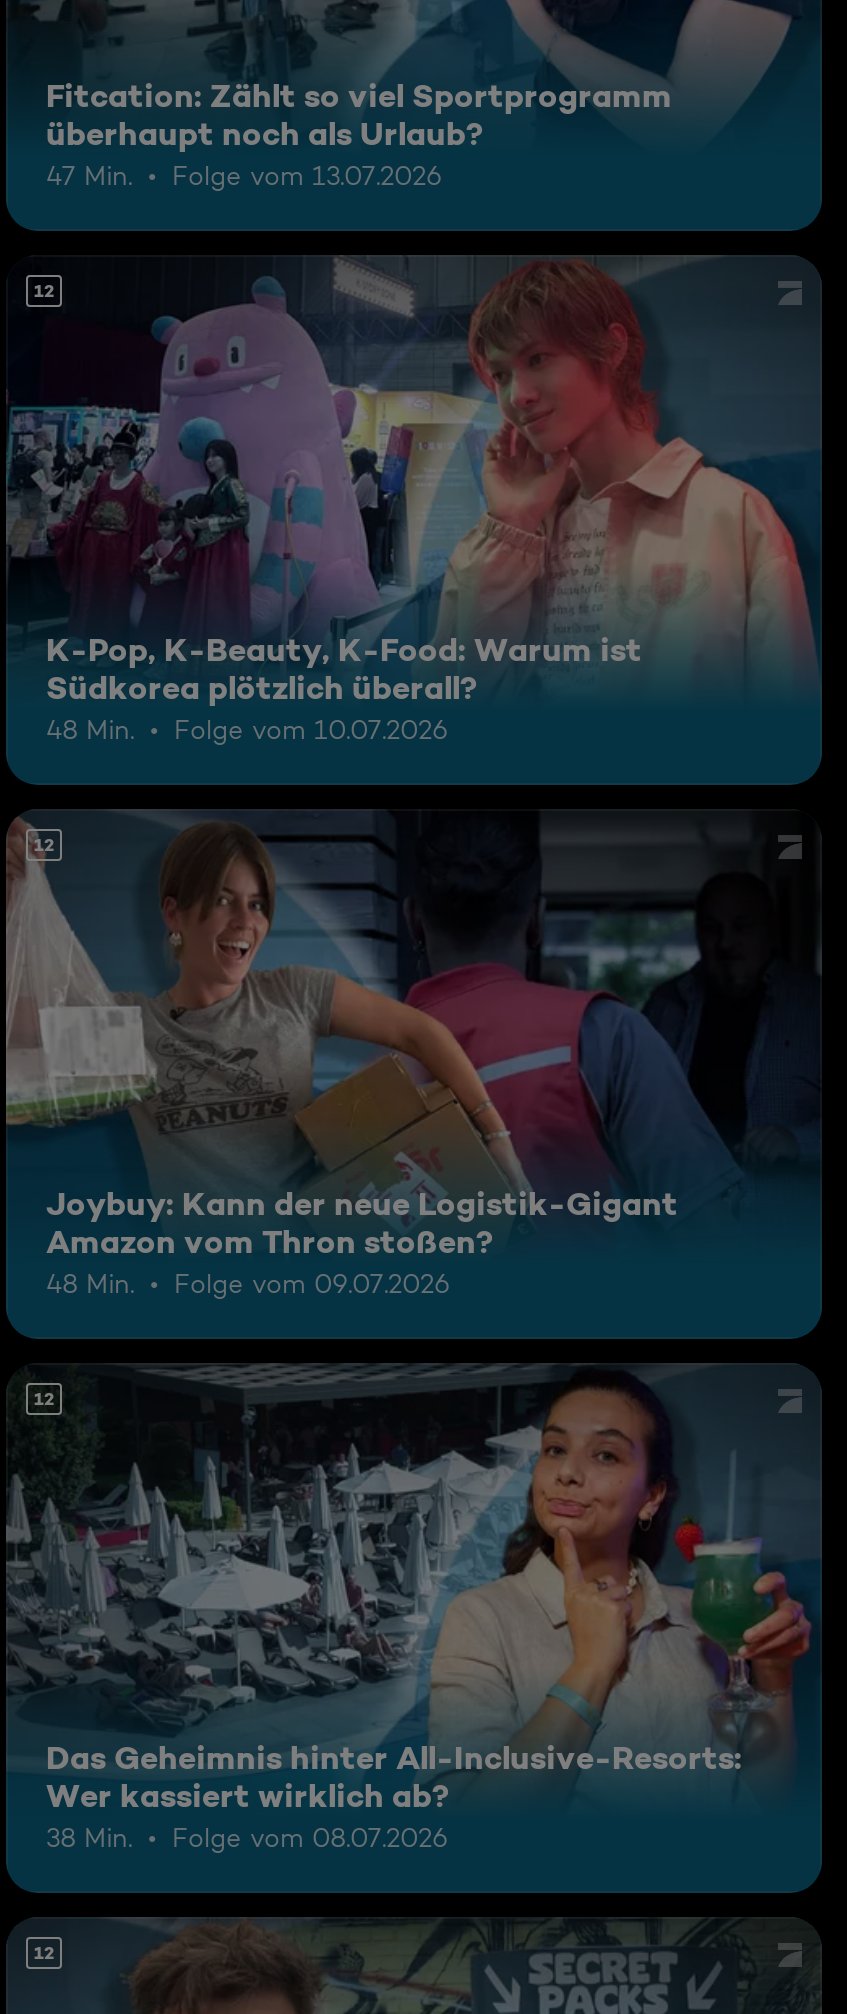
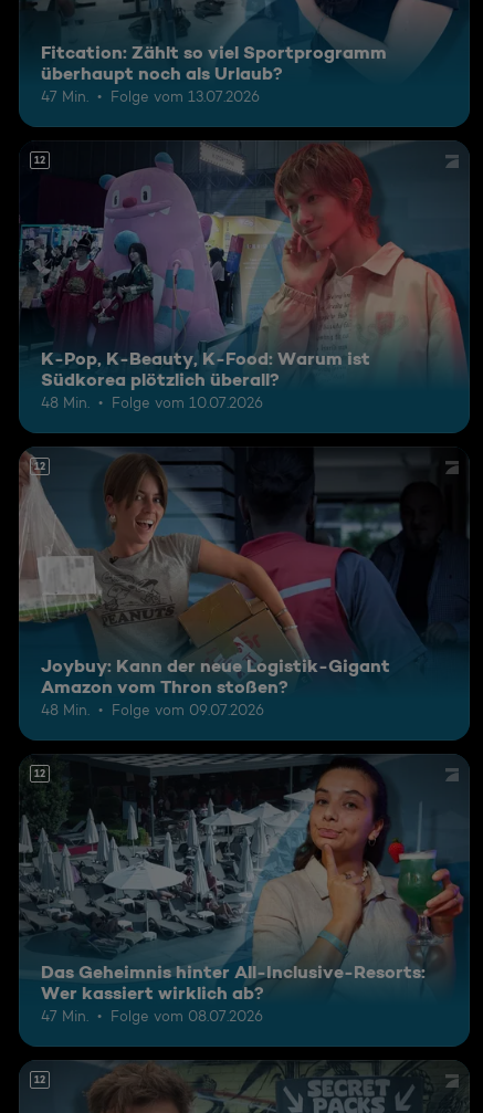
[46,1821,448,1853] 38 Min. Folge vom 08.07.2026 -> [41,1007,263,1024] 47 Min. Folge vom 08.07.2026

